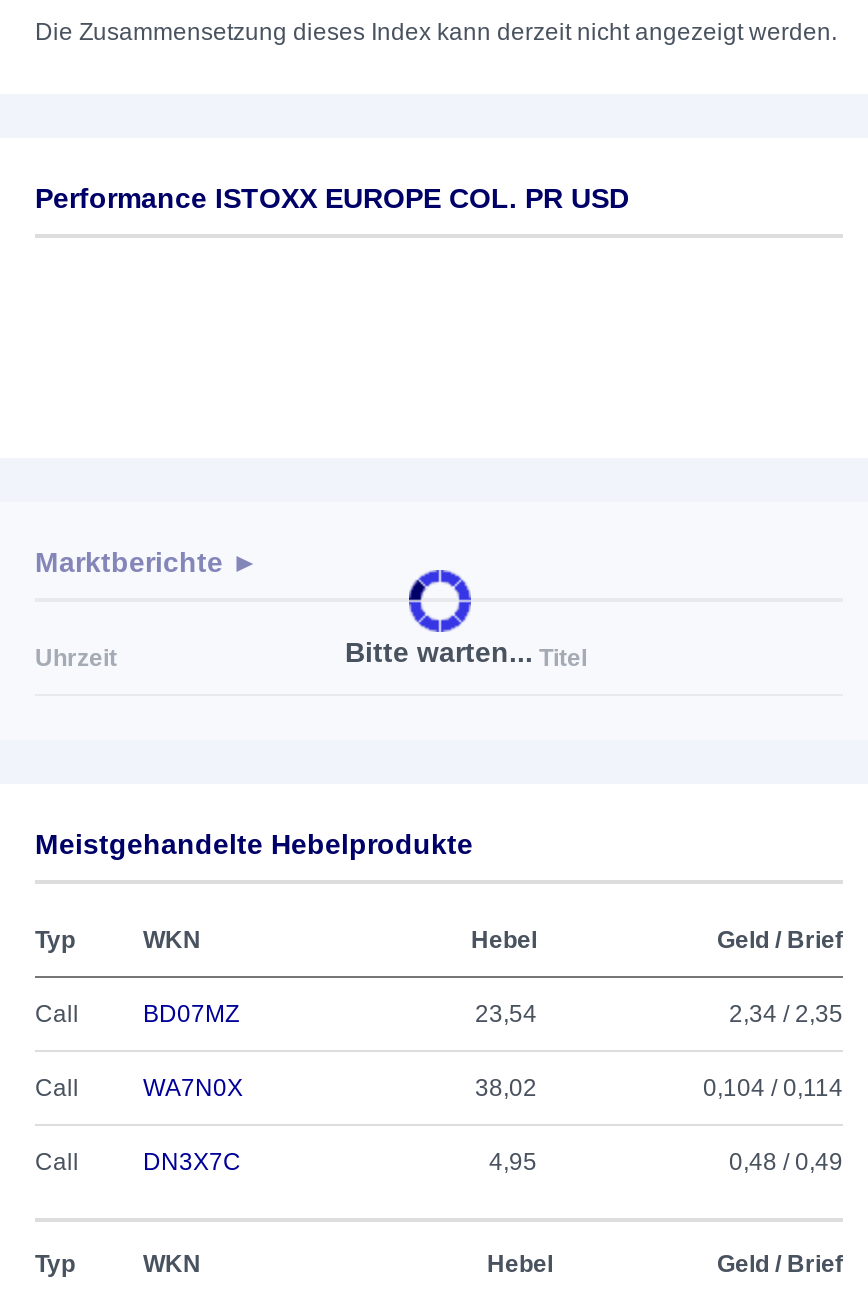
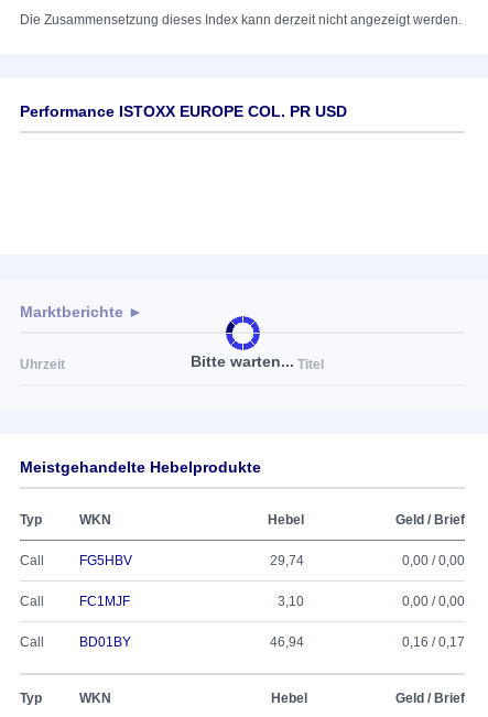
[143,1000,843,1028] BD07MZ | 23,54 | 2,34 / 2,35 -> [79,553,465,568] FG5HBV | 29,74 | 0,00 / 0,00
[143,1074,843,1102] WA7N0X | 38,02 | 0,104 / 0,114 -> [79,594,465,609] FC1MJF | 3,10 | 0,00 / 0,00
[143,1148,843,1176] DN3X7C | 4,95 | 0,48 / 0,49 -> [79,634,465,650] BD01BY | 46,94 | 0,16 / 0,17

